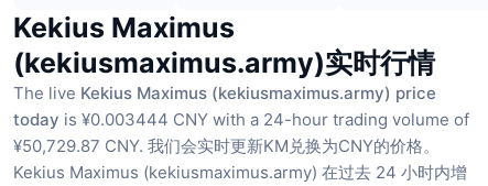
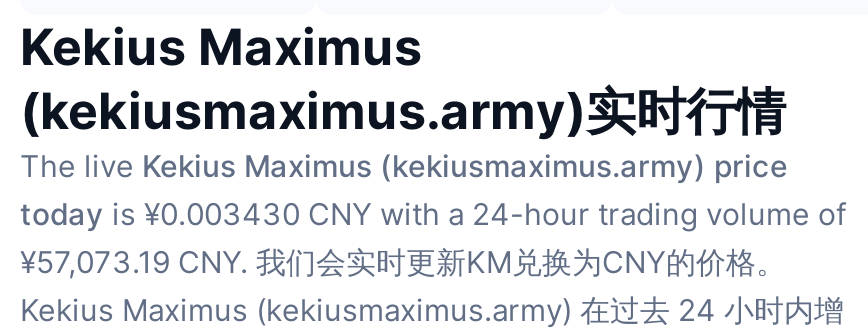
[13,109,469,129] today is ¥0.003444 CNY with a 24-hour trading volume of -> [20,194,846,232] today is ¥0.003430 CNY with a 24-hour trading volume of
[13,135,440,156] ¥50,729.87 CNY. 我们会实时更新KM兑换为CNY的价格。 -> [20,242,786,280] ¥57,073.19 CNY. 我们会实时更新KM兑换为CNY的价格。

